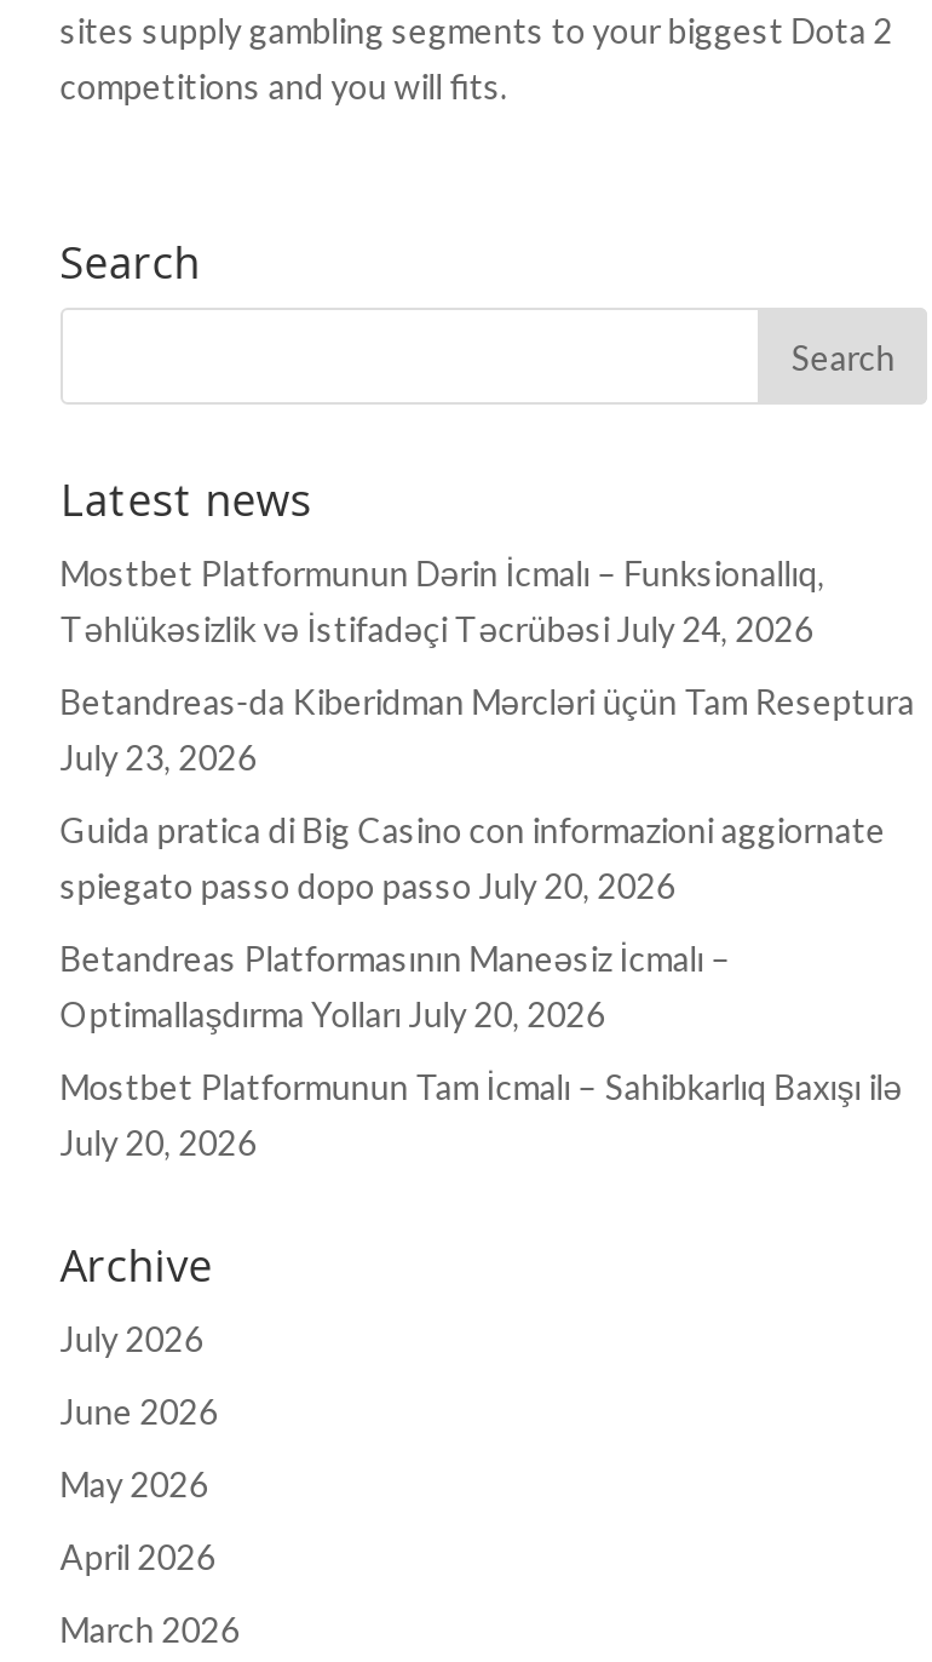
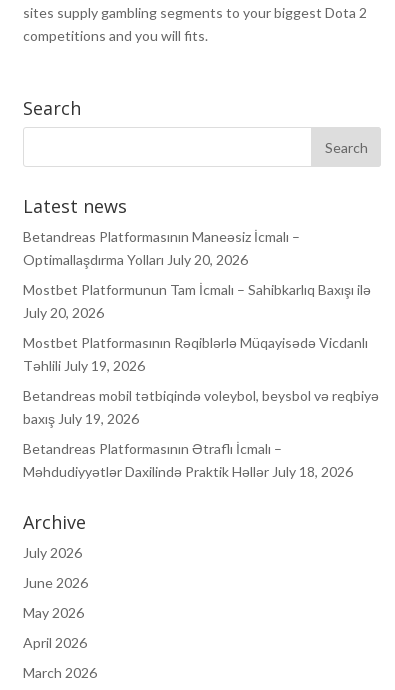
[60,553,915,907] Mostbet Platformunun Dərin İcmalı – Funksionallıq, | Təhlükəsizlik və İstifadəçi Təcrübəsi July 24, 2026 | Betandreas-da Kiberidman Mərcləri üçün Tam Reseptura | July 23, 2026 | Guida pratica di Big Casino con informazioni aggiornate | spiegato passo dopo passo July 20, 2026 -> none
moved [60,938,902,1163] -> [23,228,371,321]: Betandreas Platformasının Maneəsiz İcmalı – | Optimallaşdırma Yolları July 20, 2026 | Mostbet Platformunun Tam İcmalı – Sahibkarlıq Baxışı ilə | July 20, 2026
none -> [23,334,379,480] Mostbet Platformasının Rəqiblərlə Müqayisədə Vicdanlı | Təhlili July 19, 2026 | Betandreas mobil tətbiqində voleybol, beysbol və reqbiyə | baxış July 19, 2026 | Betandreas Platformasının Ətraflı İcmalı – | Məhdudiyyətlər Daxilində Praktik Həllər July 18, 2026

